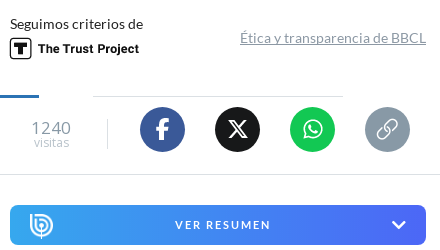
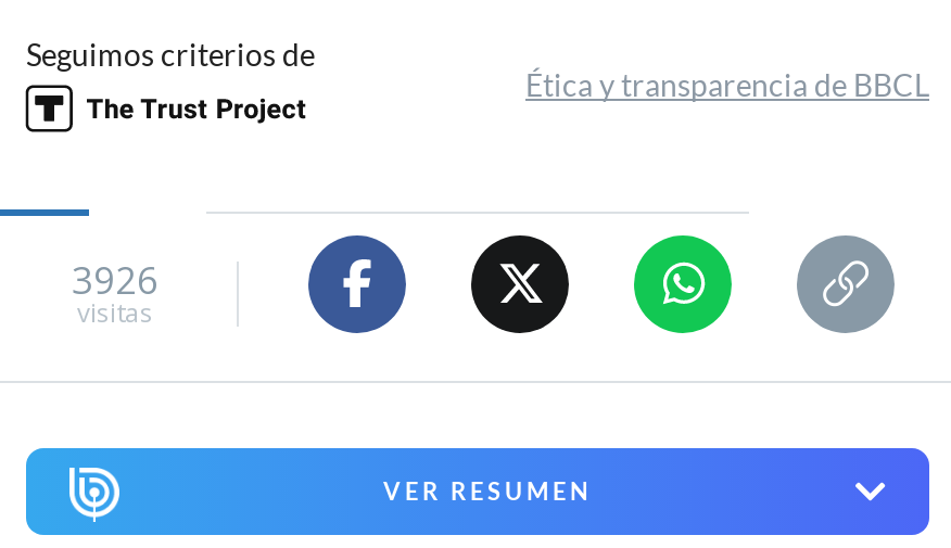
[31,116,71,139] 1240 -> [72,255,158,305] 3926

